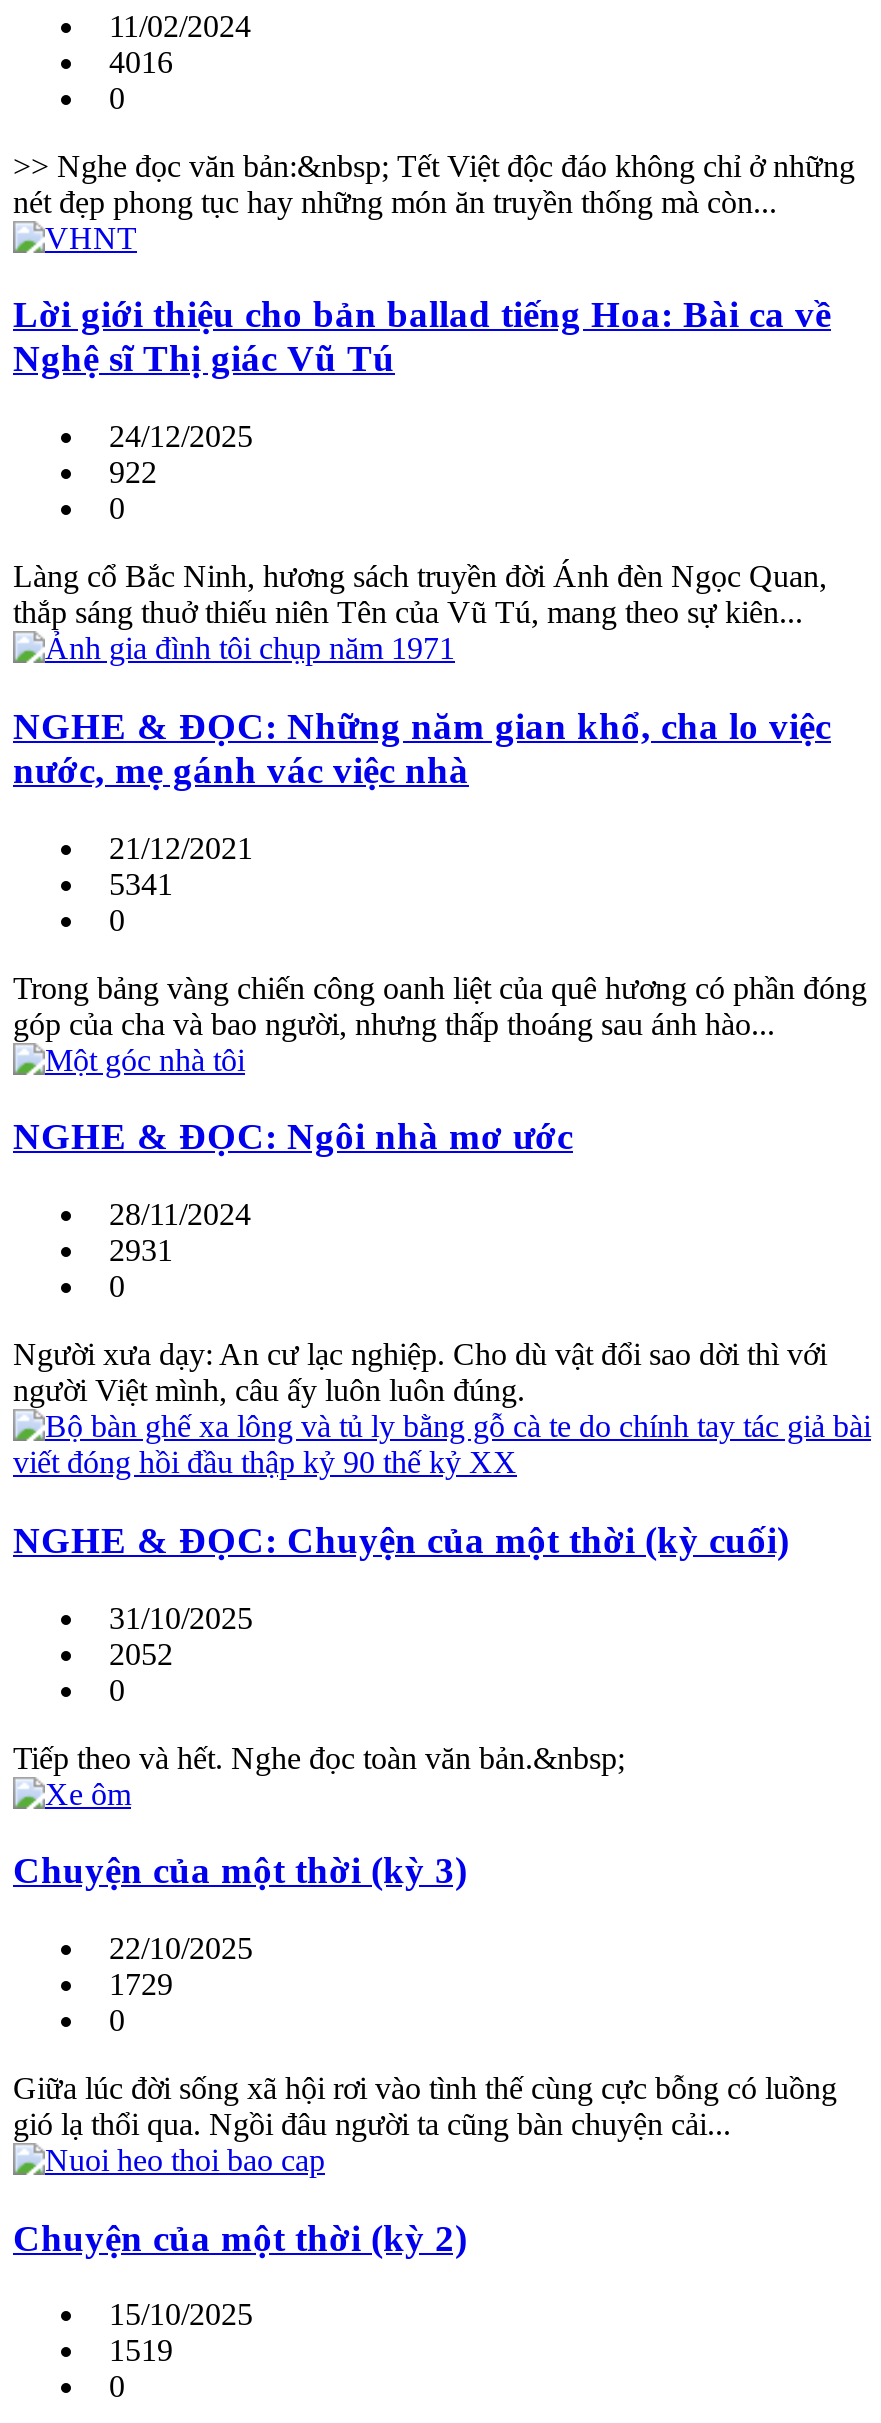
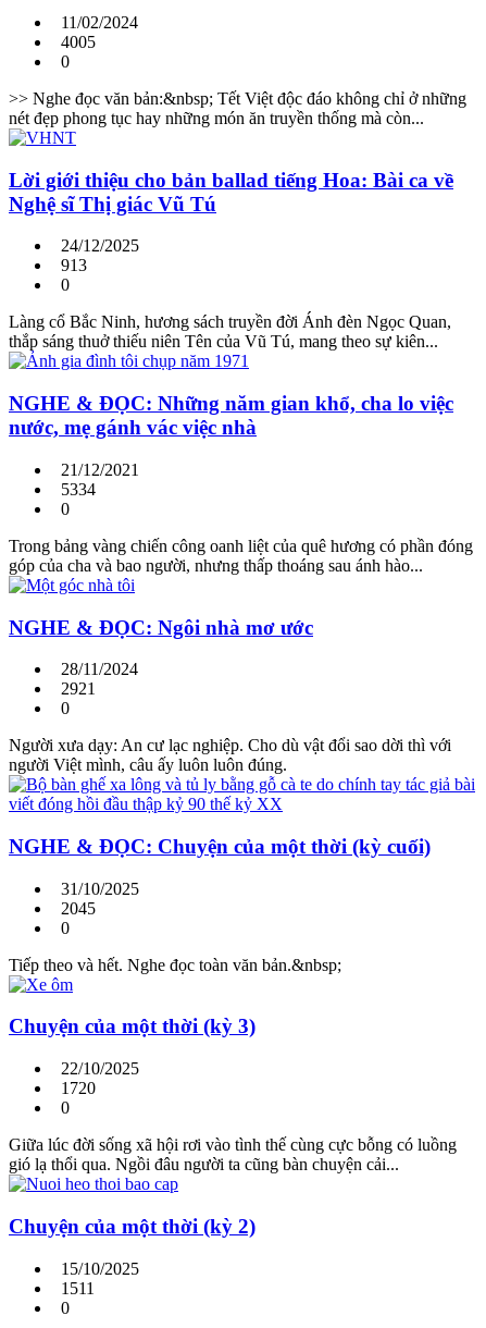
[101,45,173,79] 4016 -> [57,33,96,51] 4005
[101,456,157,490] 922 -> [57,256,87,275] 913
[101,867,173,901] 5341 -> [57,480,96,498] 5334
[101,1233,173,1267] 2931 -> [57,679,96,698] 2921
[101,1636,173,1670] 2052 -> [57,899,96,917] 2045
[101,1967,173,2001] 1729 -> [57,1079,96,1097] 1720
[101,2334,173,2368] 1519 -> [57,1279,95,1297] 1511

